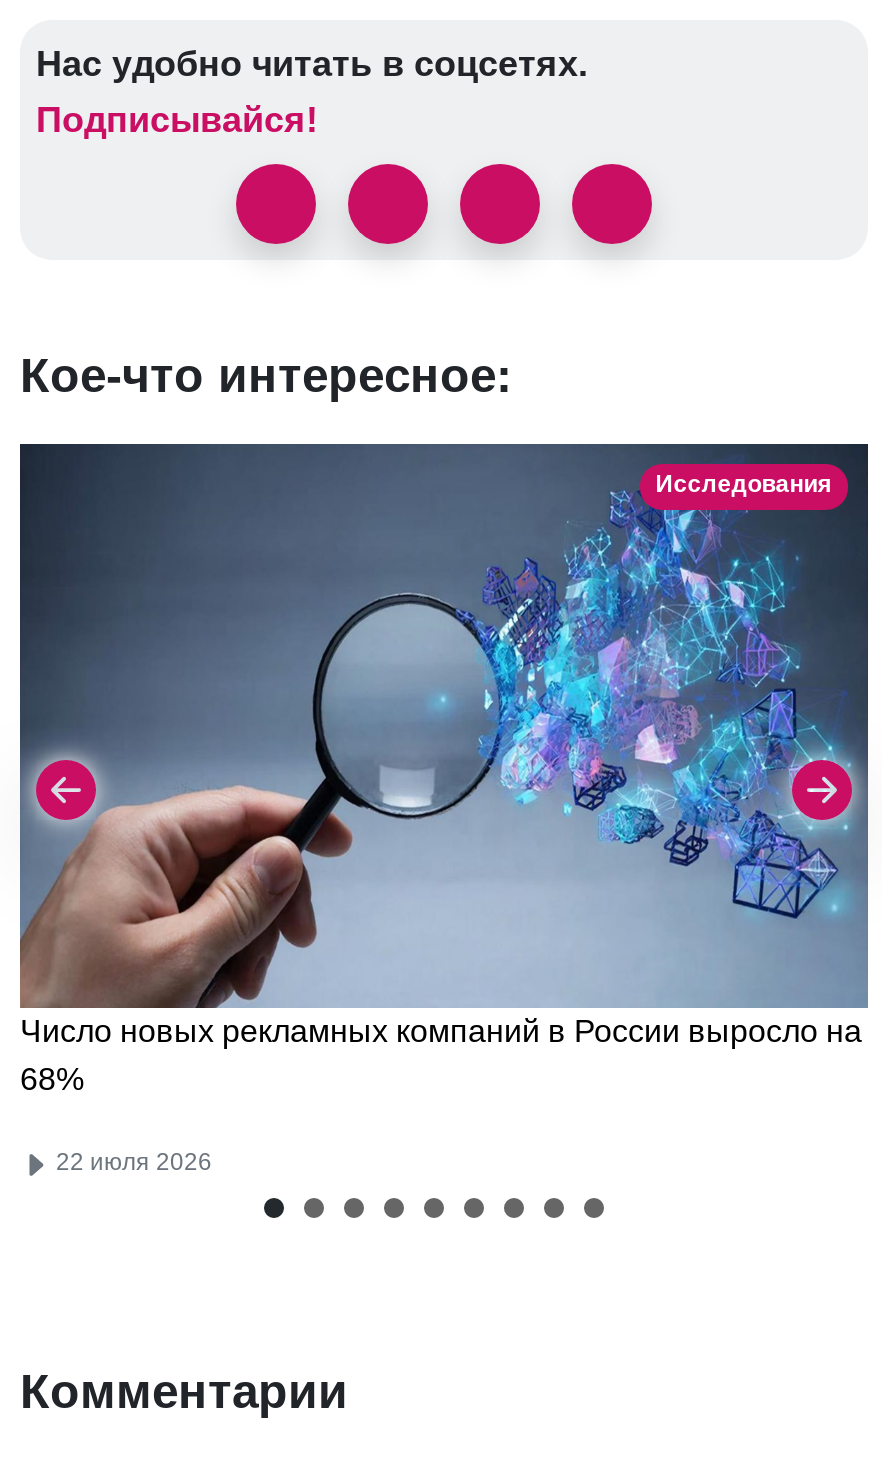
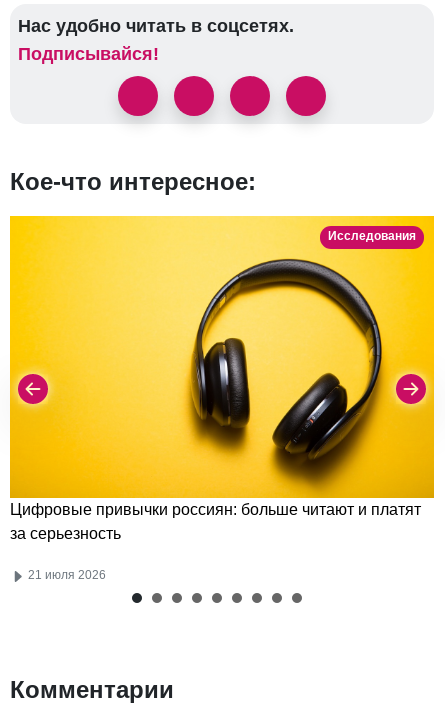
[18,442,870,1097] [image] | Число новых рекламных компаний в России выросло на | 68% -> [9,215,435,542] [image] | Цифровые привычки россиян: больше читают и платят | за серьезность
[50,1149,212,1177] 22 июля 2026 -> [25,568,106,582] 21 июля 2026

